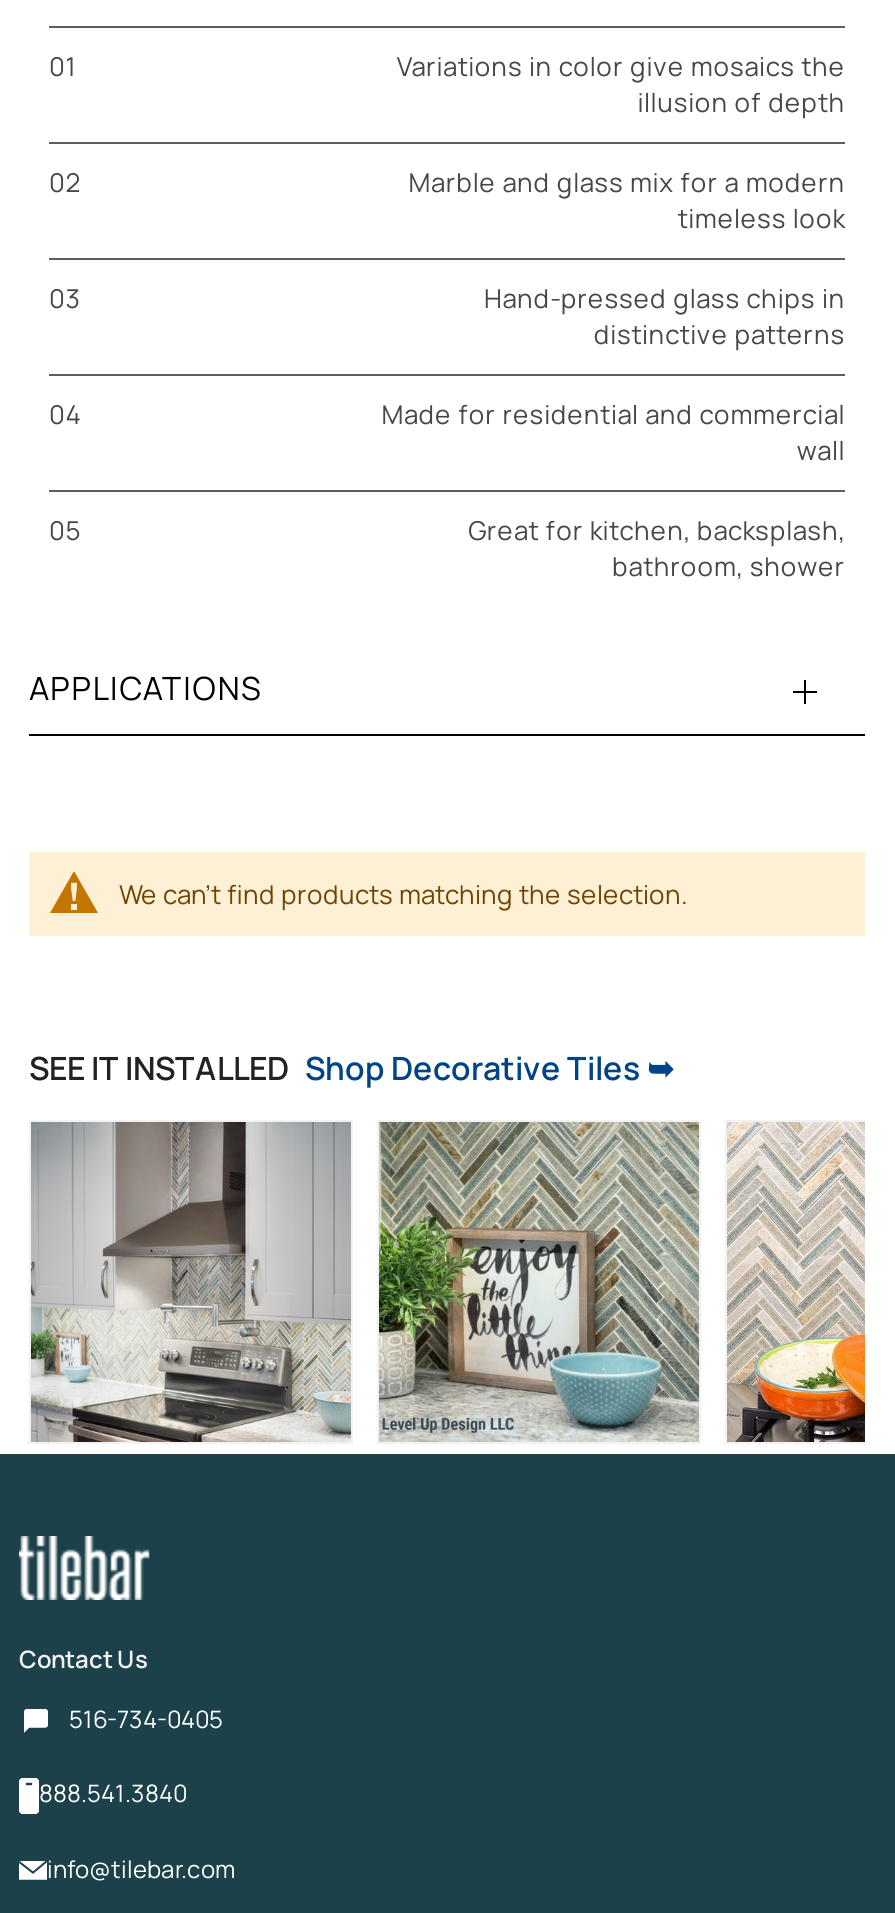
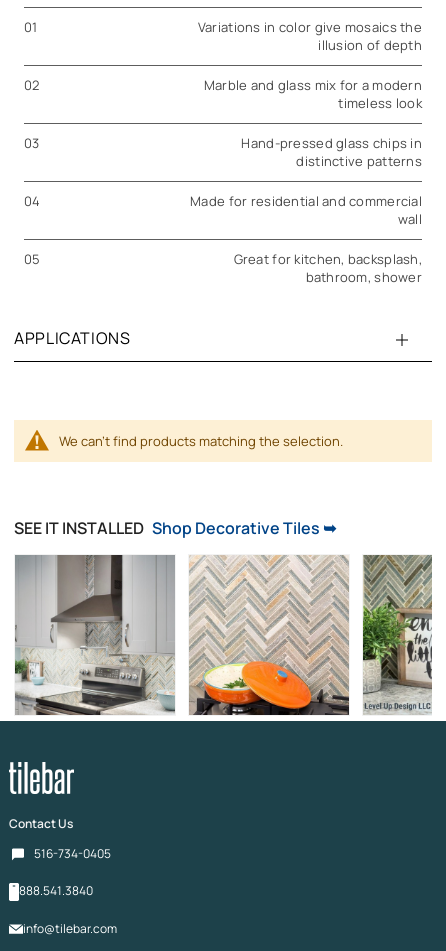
[377,1120,699,1442] [image] -> [189,555,349,716] [image]
[727,1122,867,1444] [image] -> [362,554,433,715] [image]

